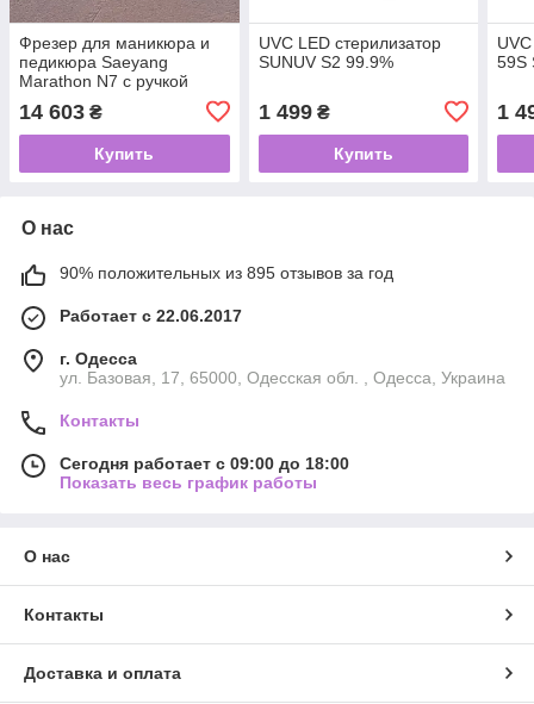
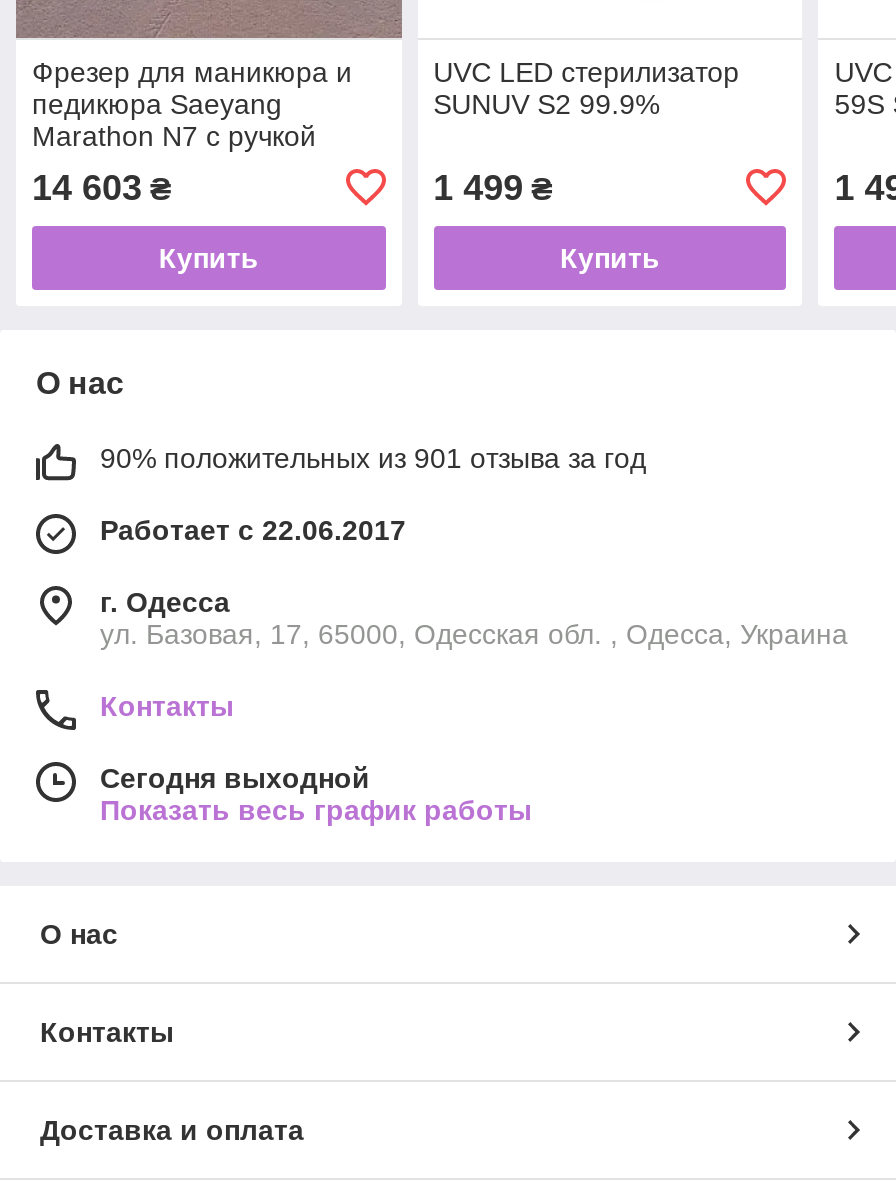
[60,263,393,282] 90% положительных из 895 отзывов за год -> [100,442,646,474] 90% положительных из 901 отзыва за год
[60,454,349,473] Сегодня работает с 09:00 до 18:00 -> [100,762,370,794] Сегодня выходной

